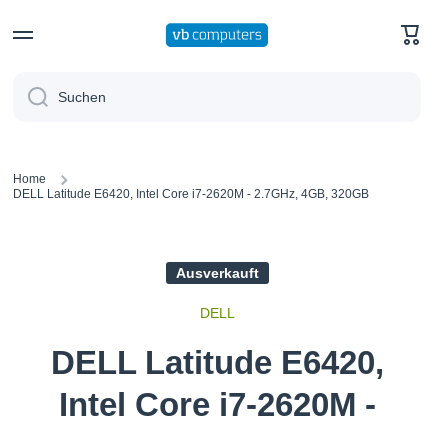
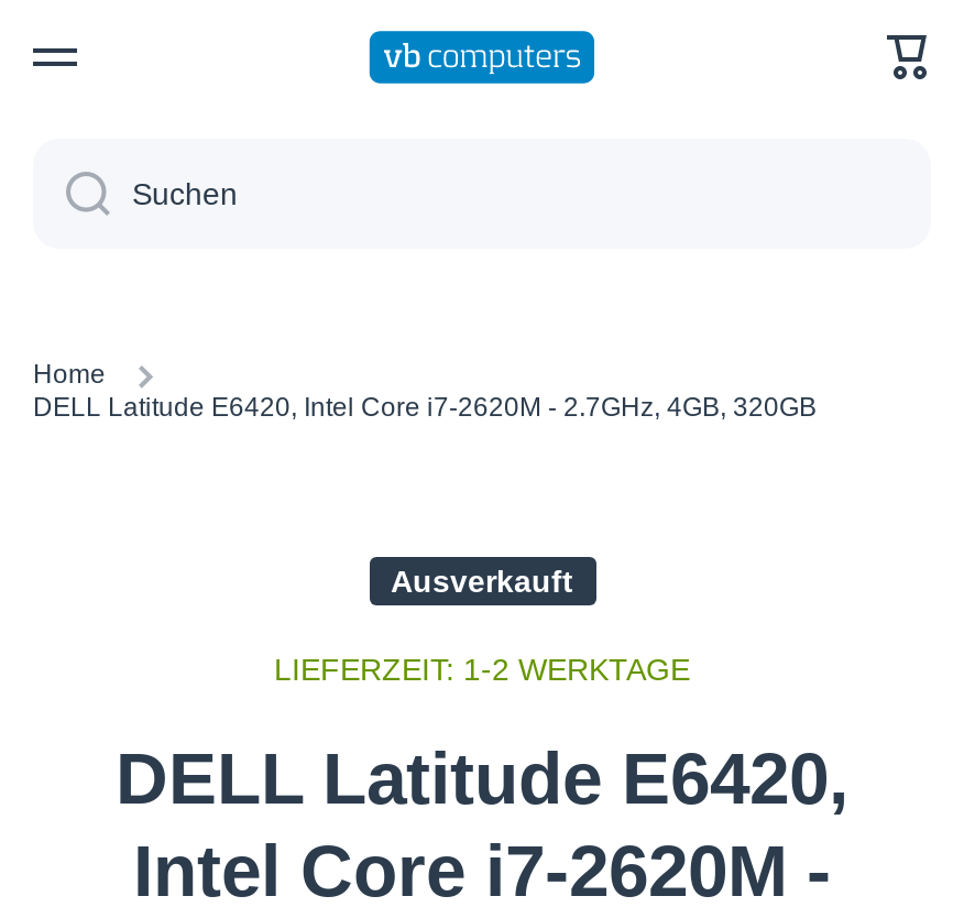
[199,305,234,321] DELL -> [274,652,690,687] LIEFERZEIT: 1-2 WERKTAGE

